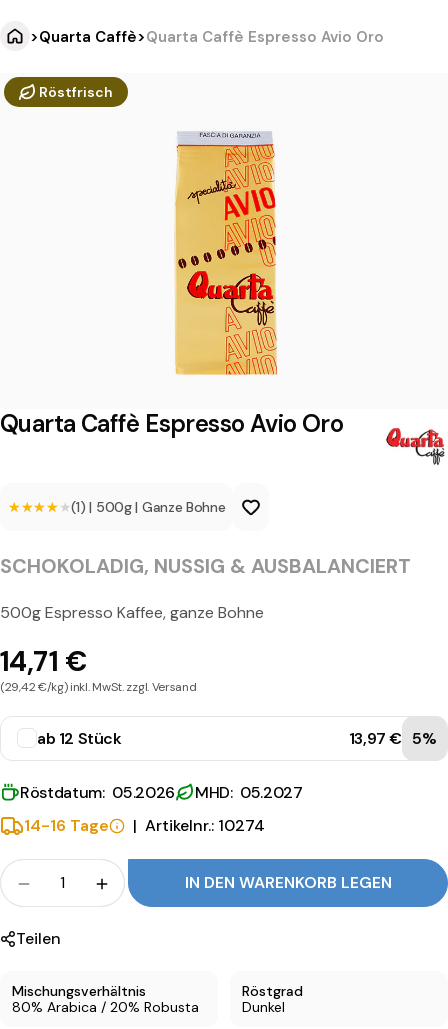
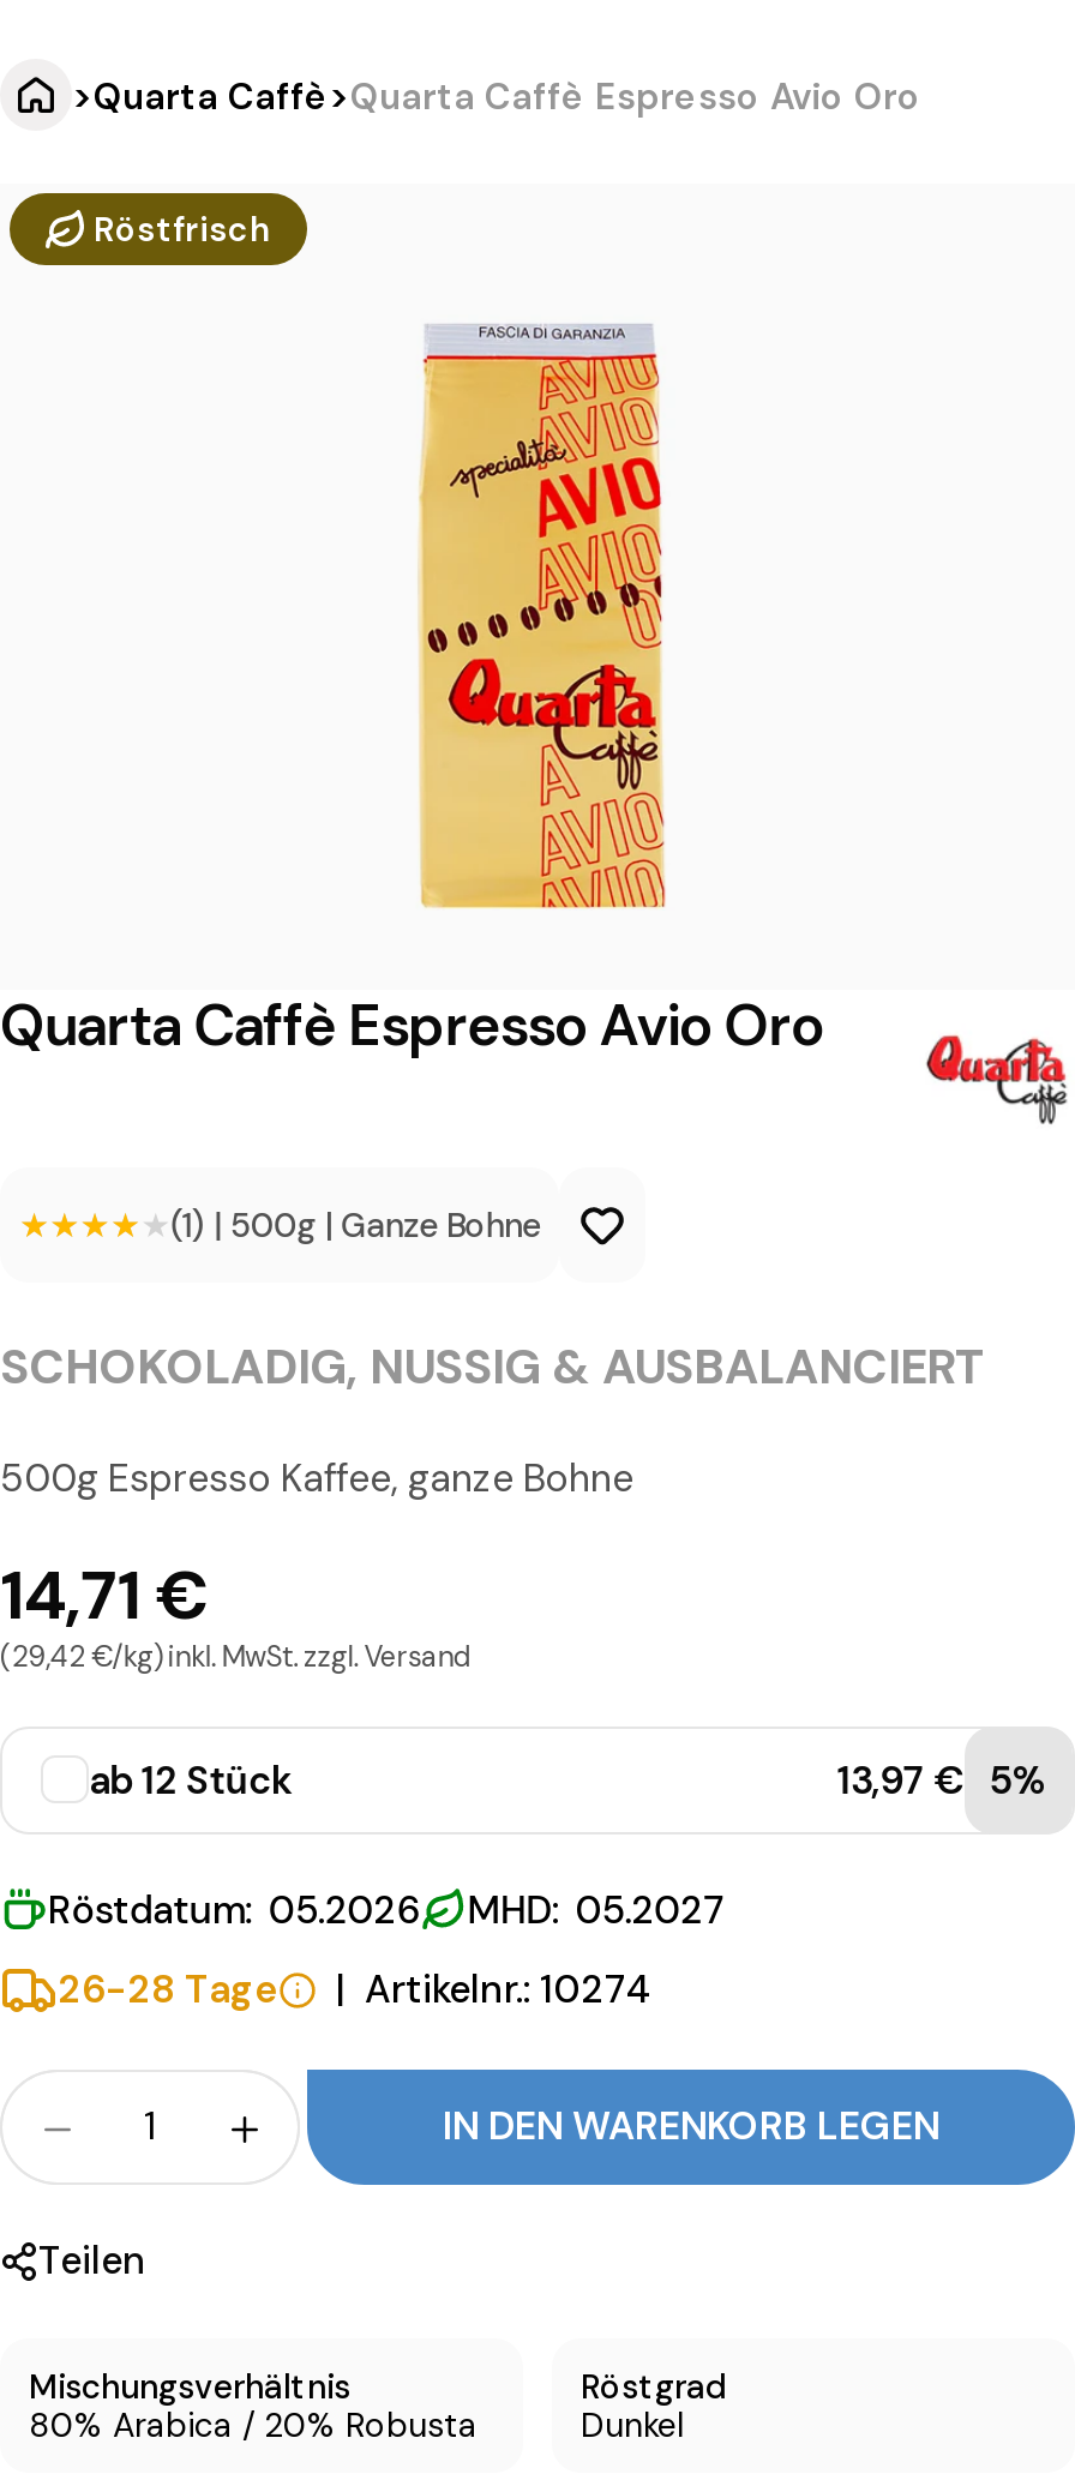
[24,814,109,835] 14-16 Tage -> [58,1963,278,2013] 26-28 Tage

